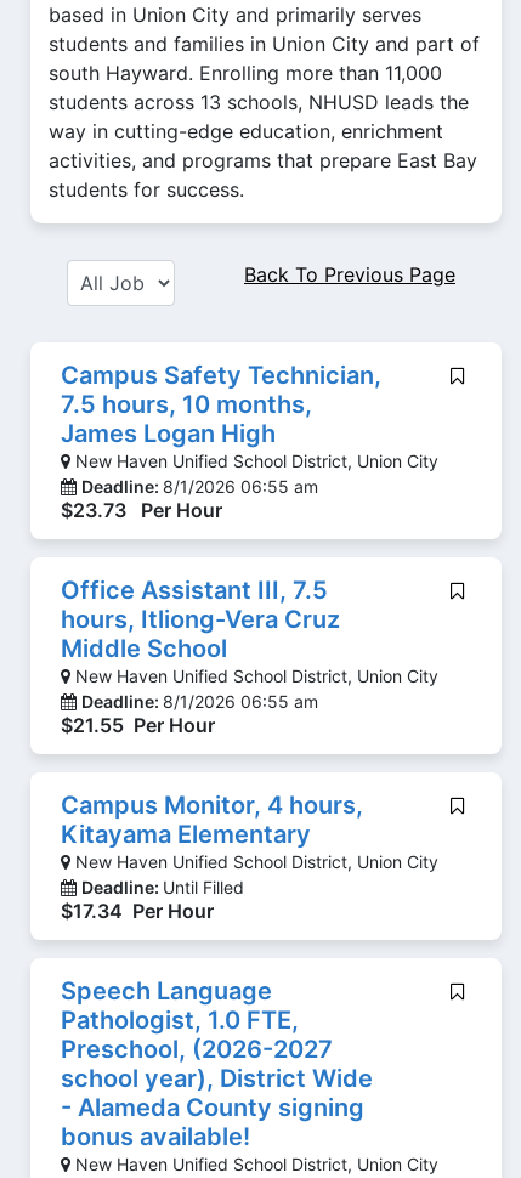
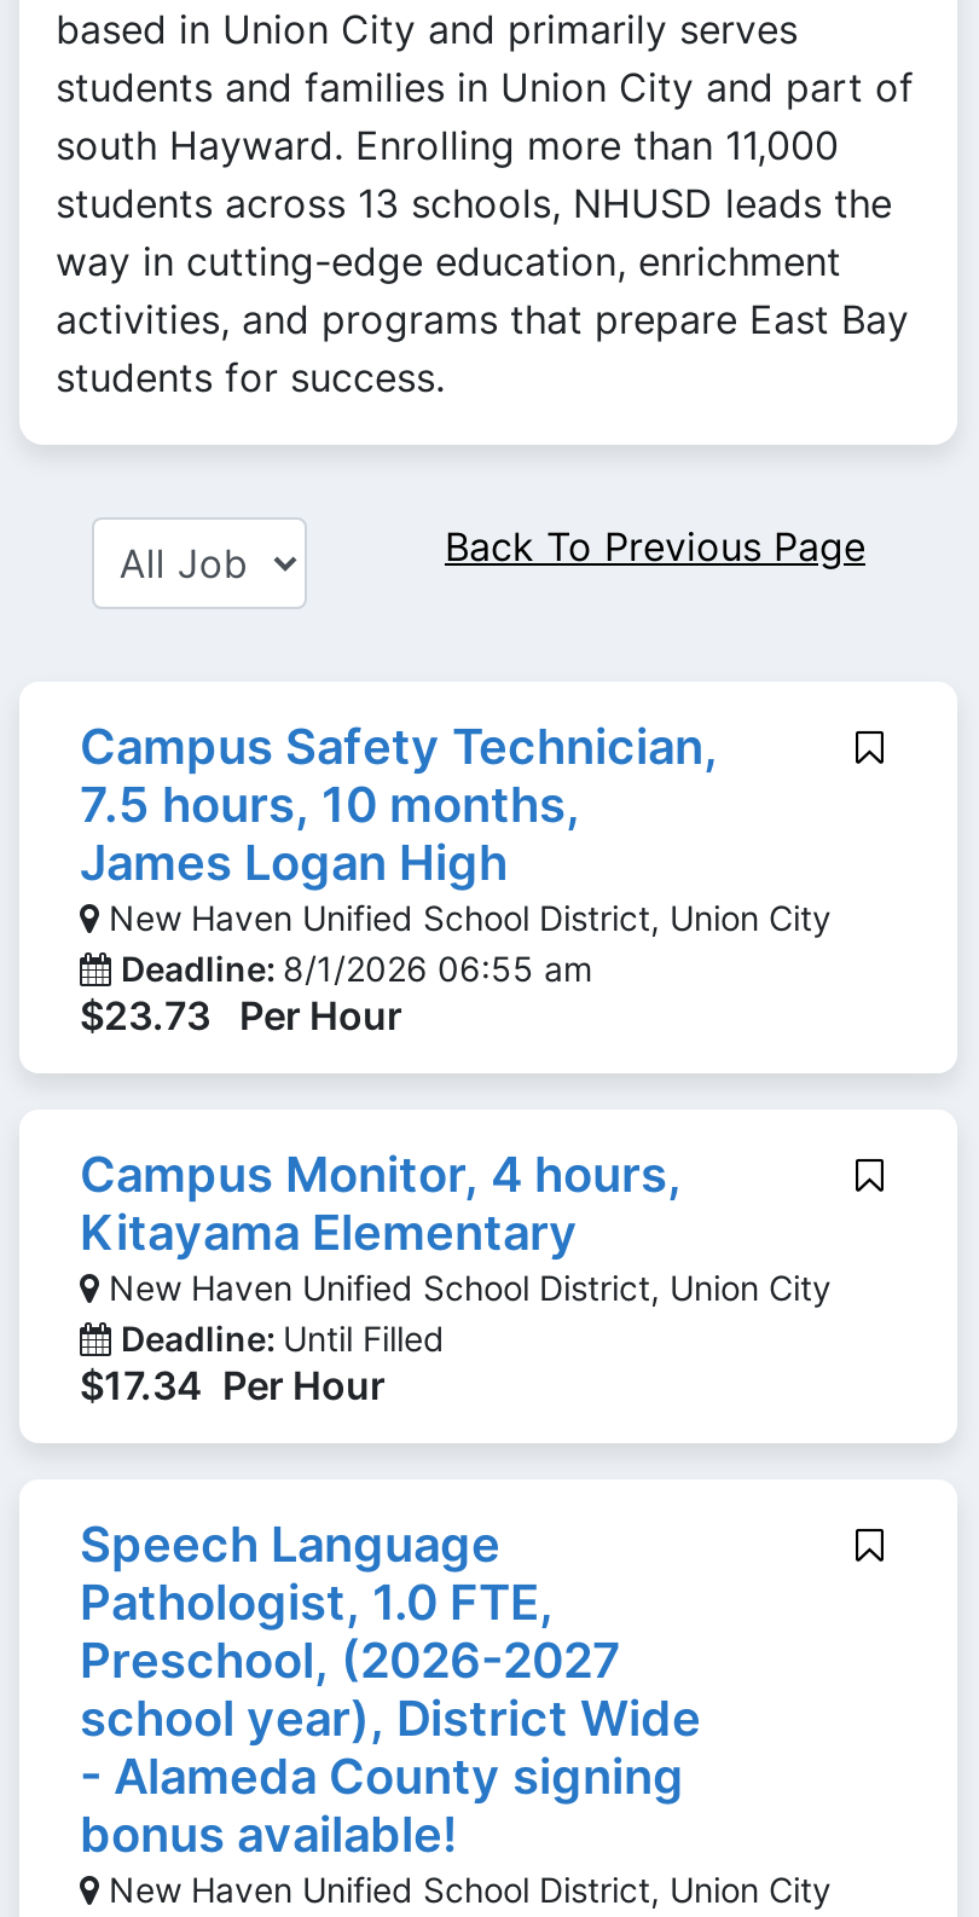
[61,576,438,738] Office Assistant III, 7.5 | hours, Itliong-Vera Cruz | Middle School | New Haven Unified School District, Union City | Deadline: 8/1/2026 06:55 am | $21.55 Per Hour -> none

